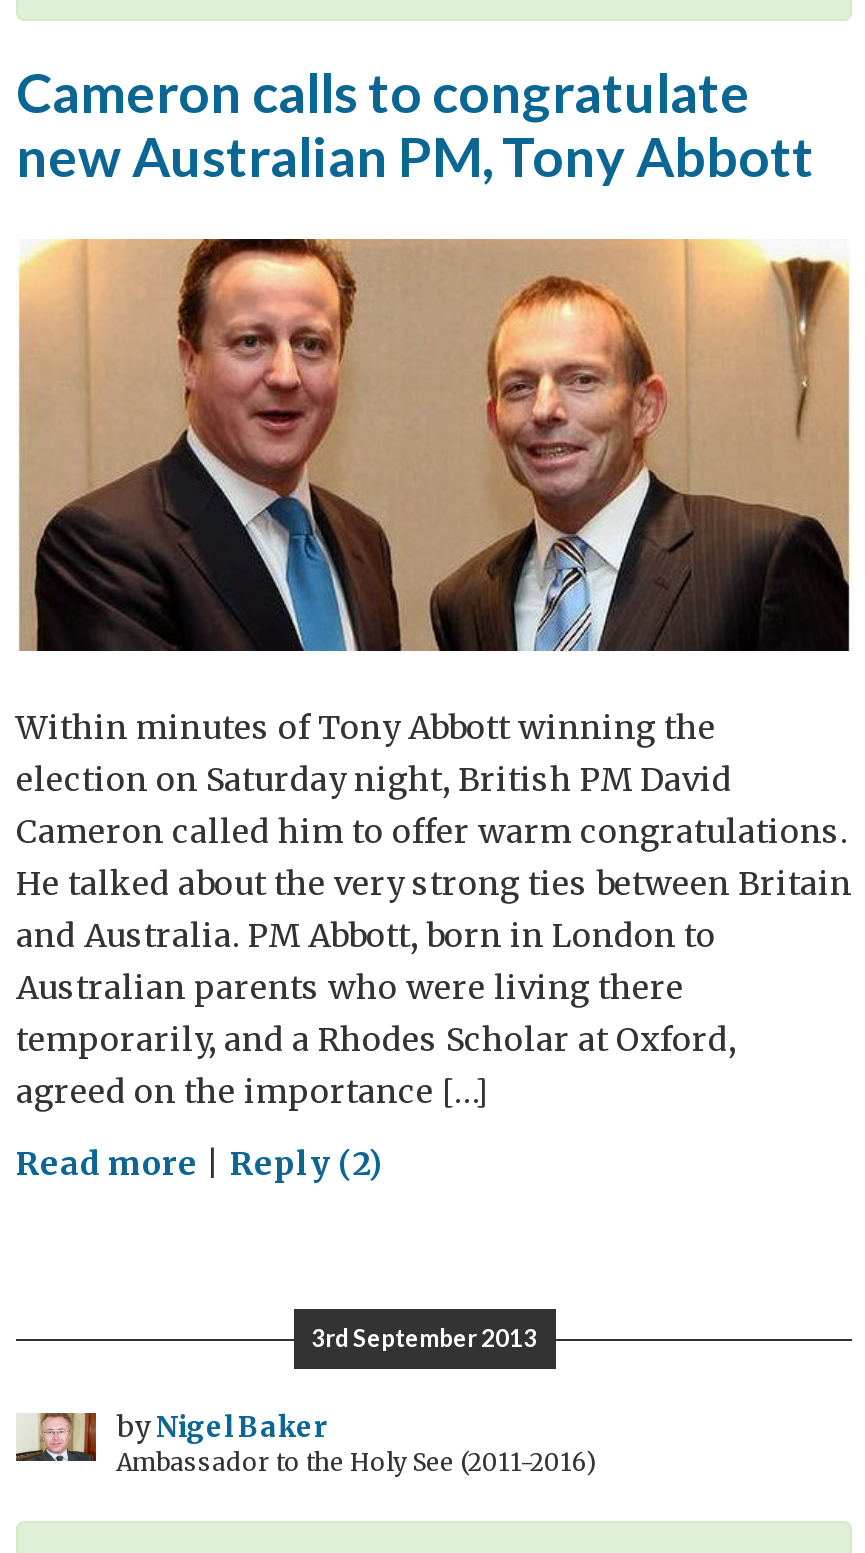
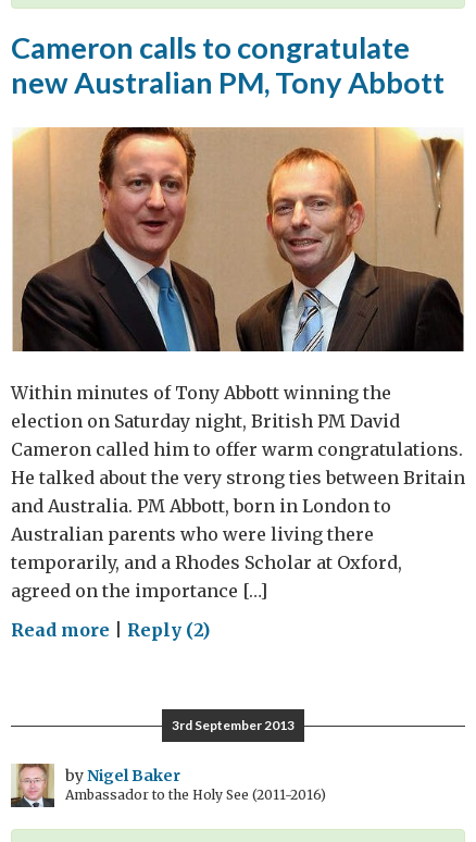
[16,1409,98,1485] [image] -> [10,763,55,808] [image]

